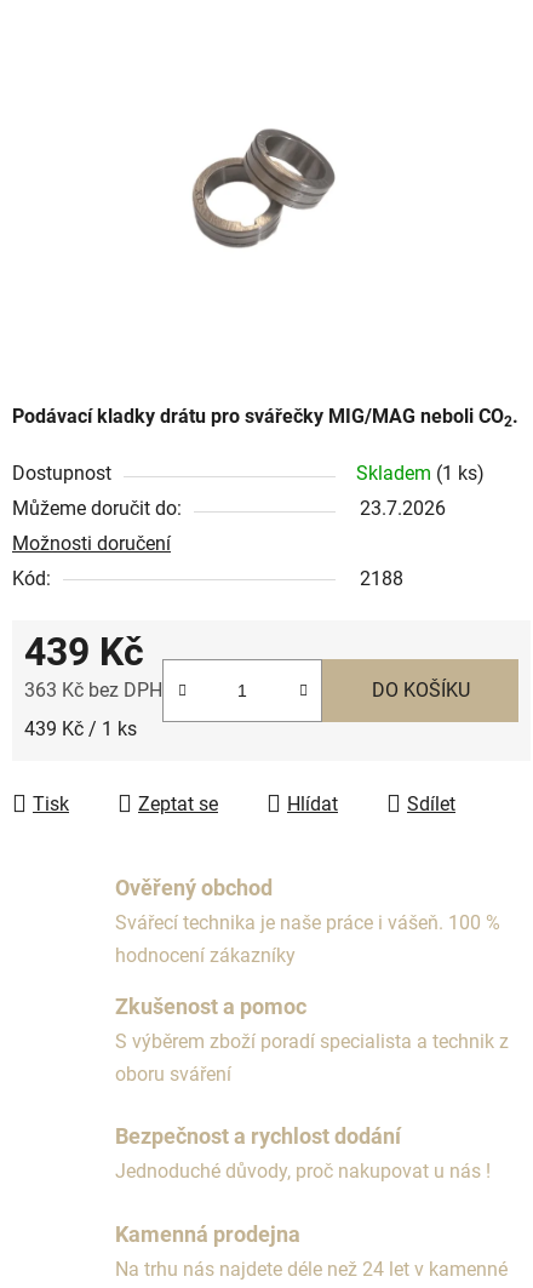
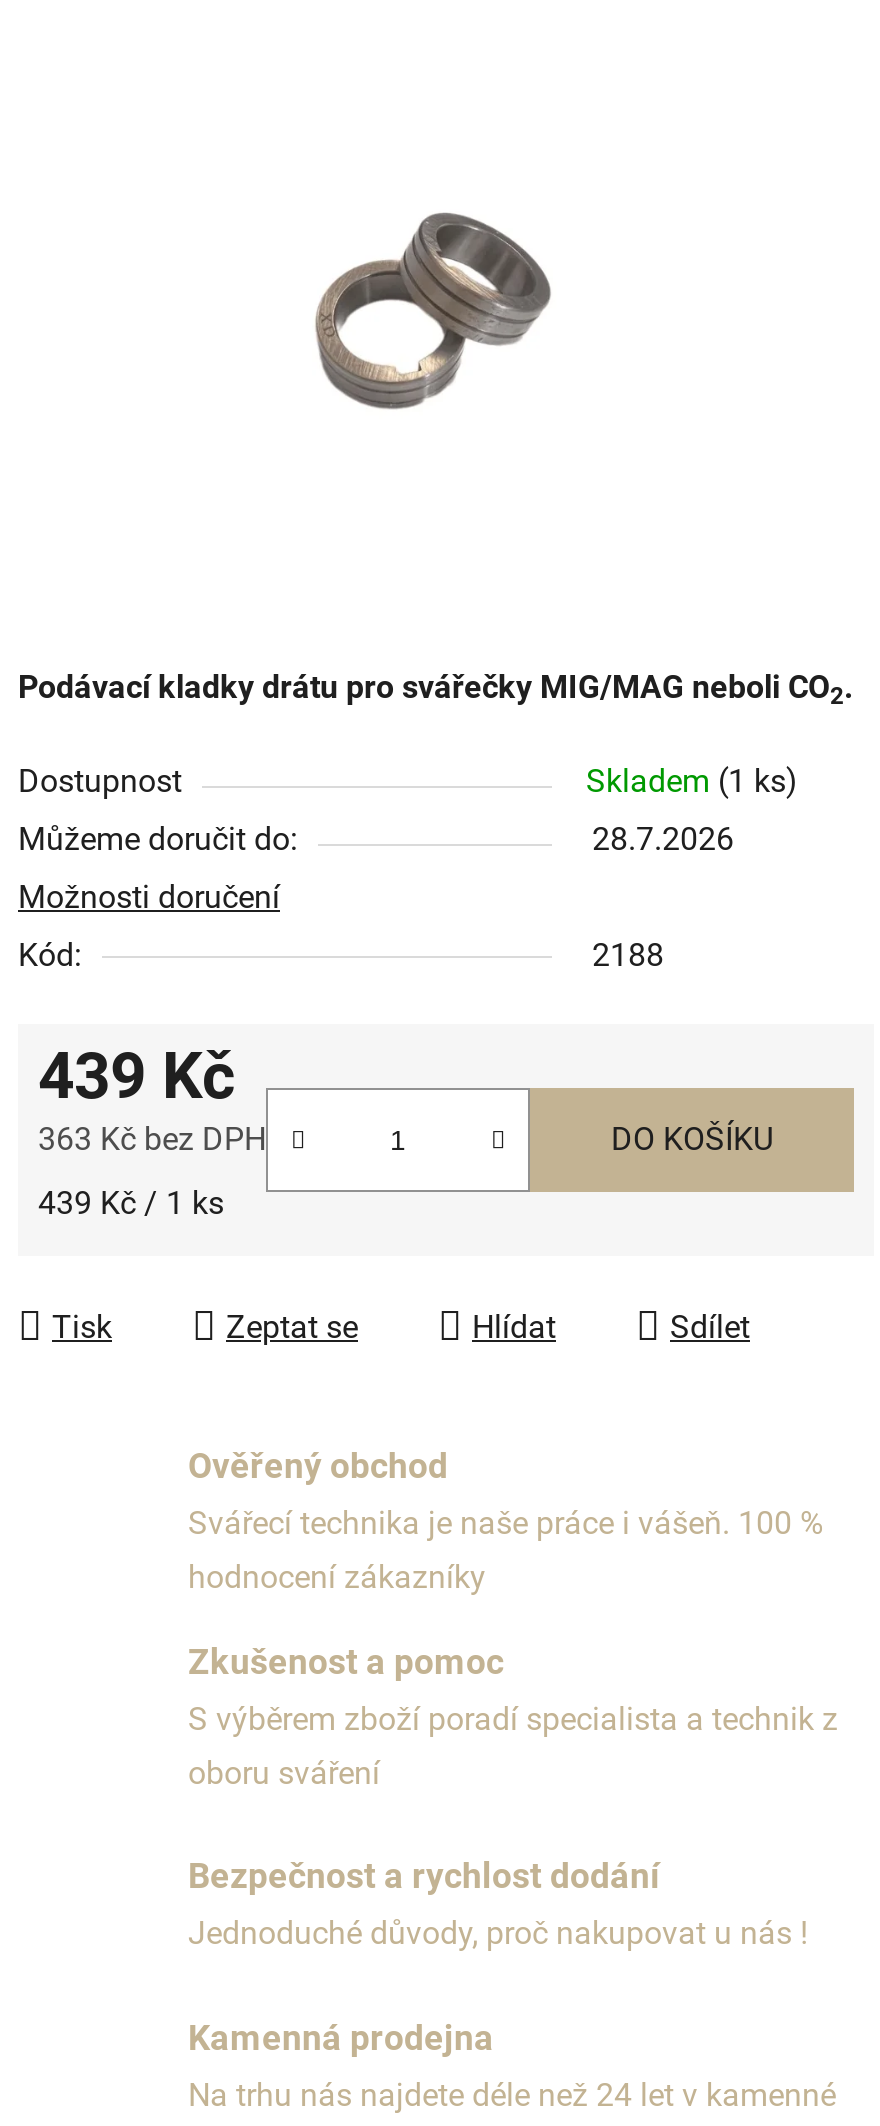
[360,497,446,520] 23.7.2026 -> [592,820,734,858] 28.7.2026

